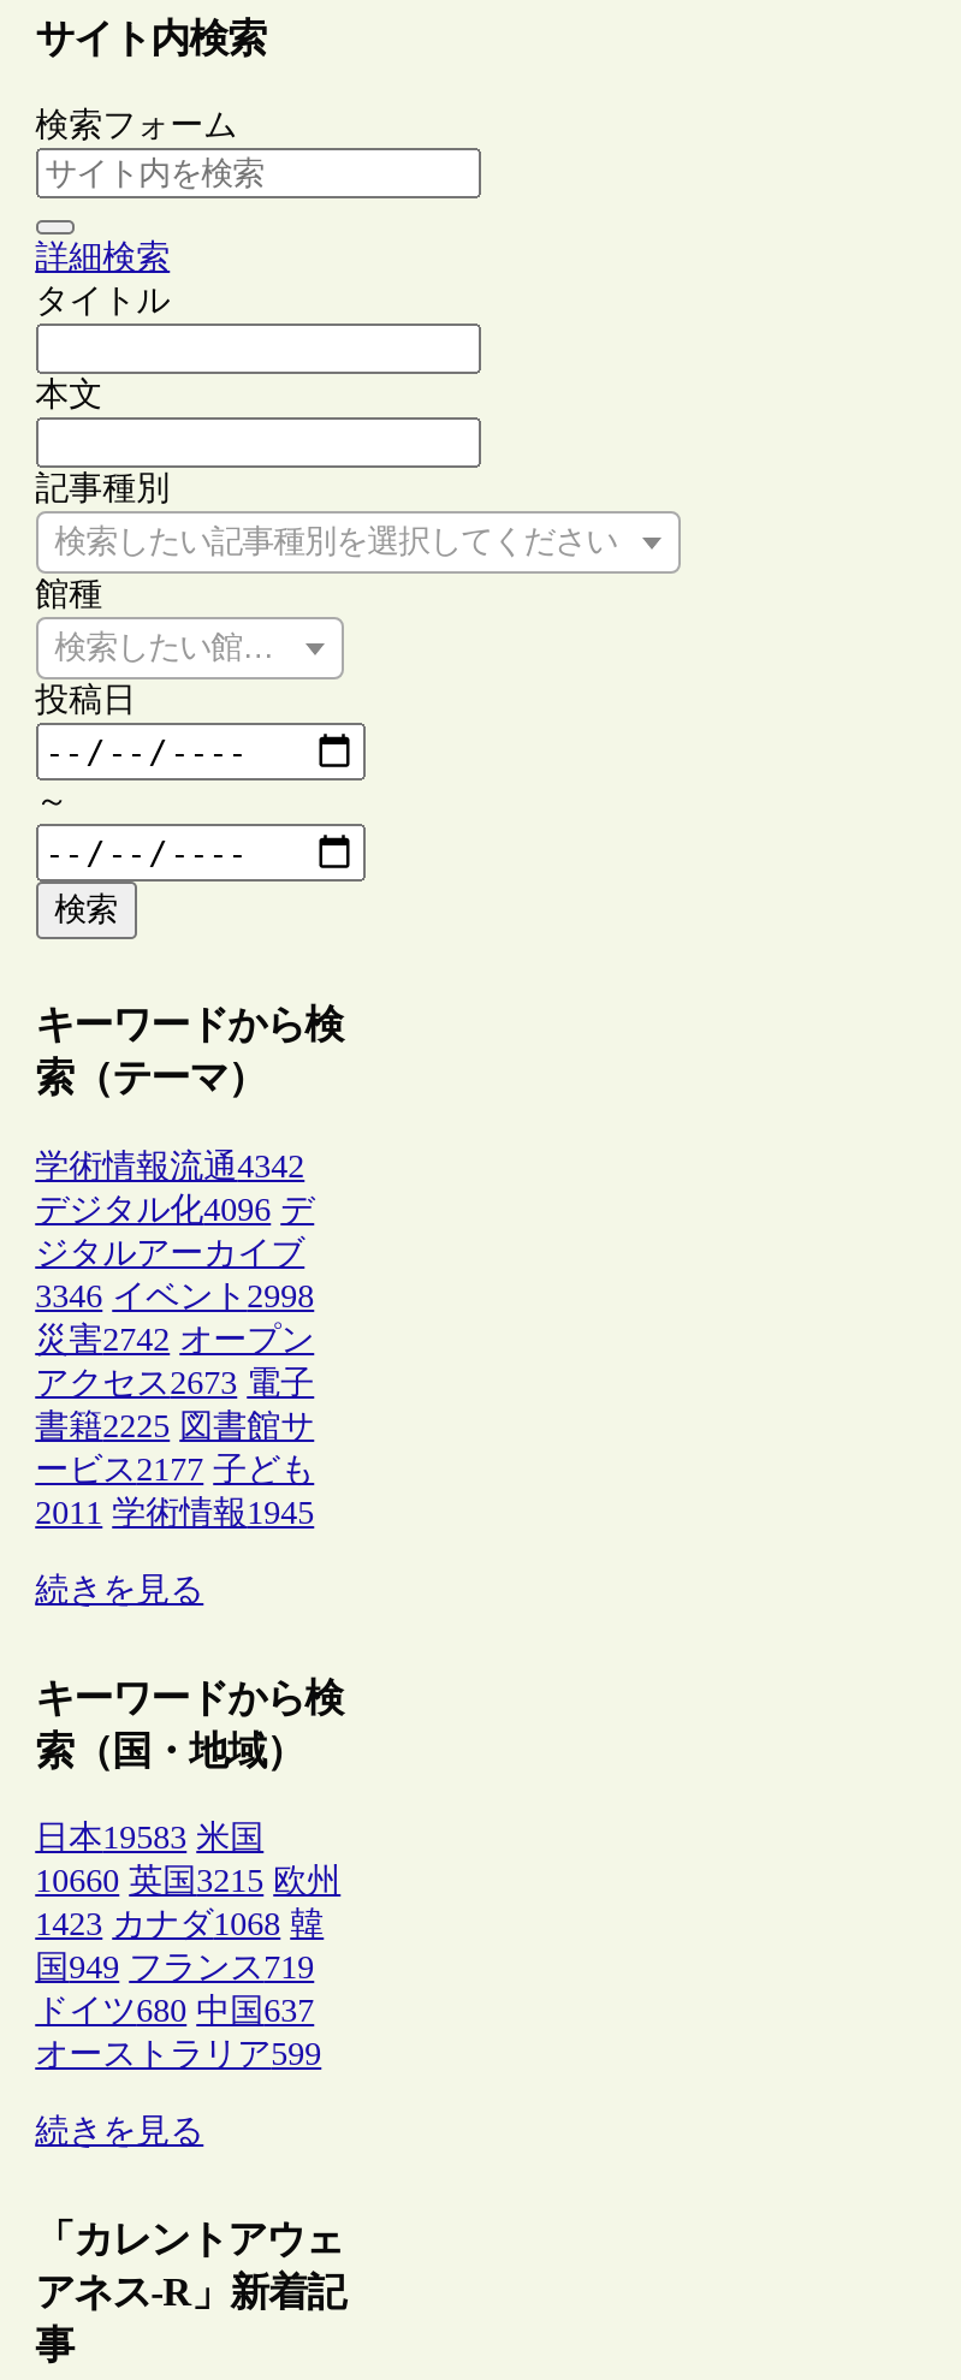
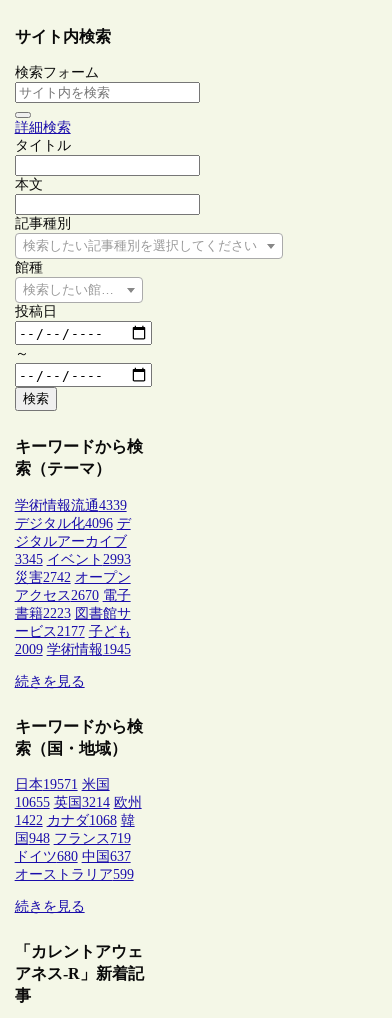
[35,1148,305,1184] 学術情報流通4342 -> [15,498,127,513] 学術情報流通4339
[35,1277,314,1314] 3346 イベント2998 -> [15,552,131,567] 3345 イベント2993
[35,1364,314,1400] アクセス2673 電子 -> [15,588,131,603] アクセス2670 電子
[35,1407,314,1443] 書籍2225 図書館サ -> [15,606,131,621] 書籍2223 図書館サ
[35,1494,314,1530] 2011 学術情報1945 -> [15,642,131,657] 2009 学術情報1945
[35,1820,264,1856] 日本19583 米国 -> [15,777,110,792] 日本19571 米国
[35,1863,341,1899] 10660 英国3215 欧州 -> [15,795,142,810] 10655 英国3214 欧州
[35,1906,324,1942] 1423 カナダ1068 韓 -> [15,813,135,828] 1422 カナダ1068 韓
[35,1950,314,1986] 国949 フランス719 -> [15,831,131,846] 国948 フランス719

